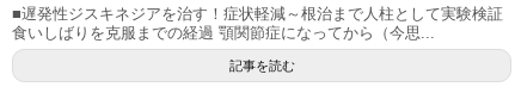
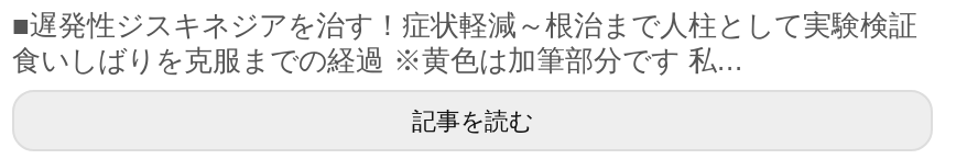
[12,23,435,41] 食いしばりを克服までの経過 顎関節症になってから（今思... -> [12,43,743,76] 食いしばりを克服までの経過 ※黄色は加筆部分です 私...

